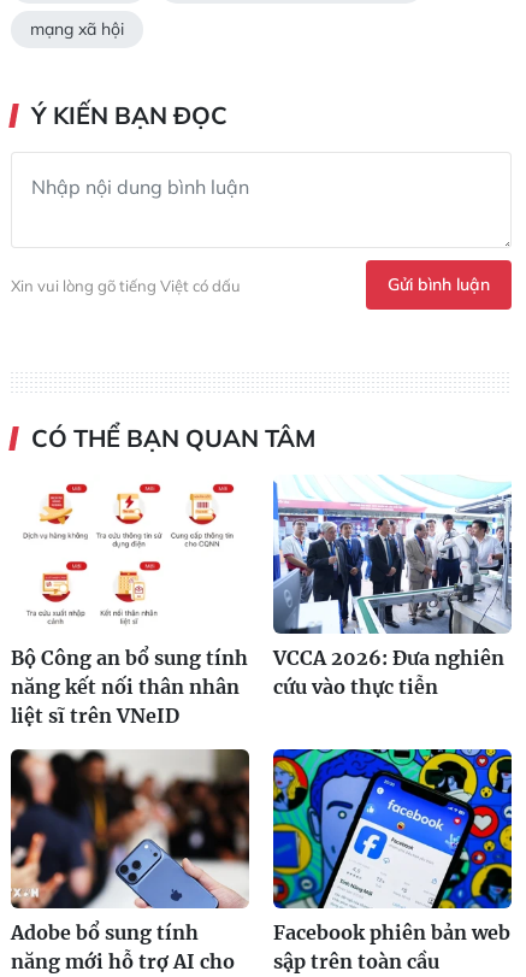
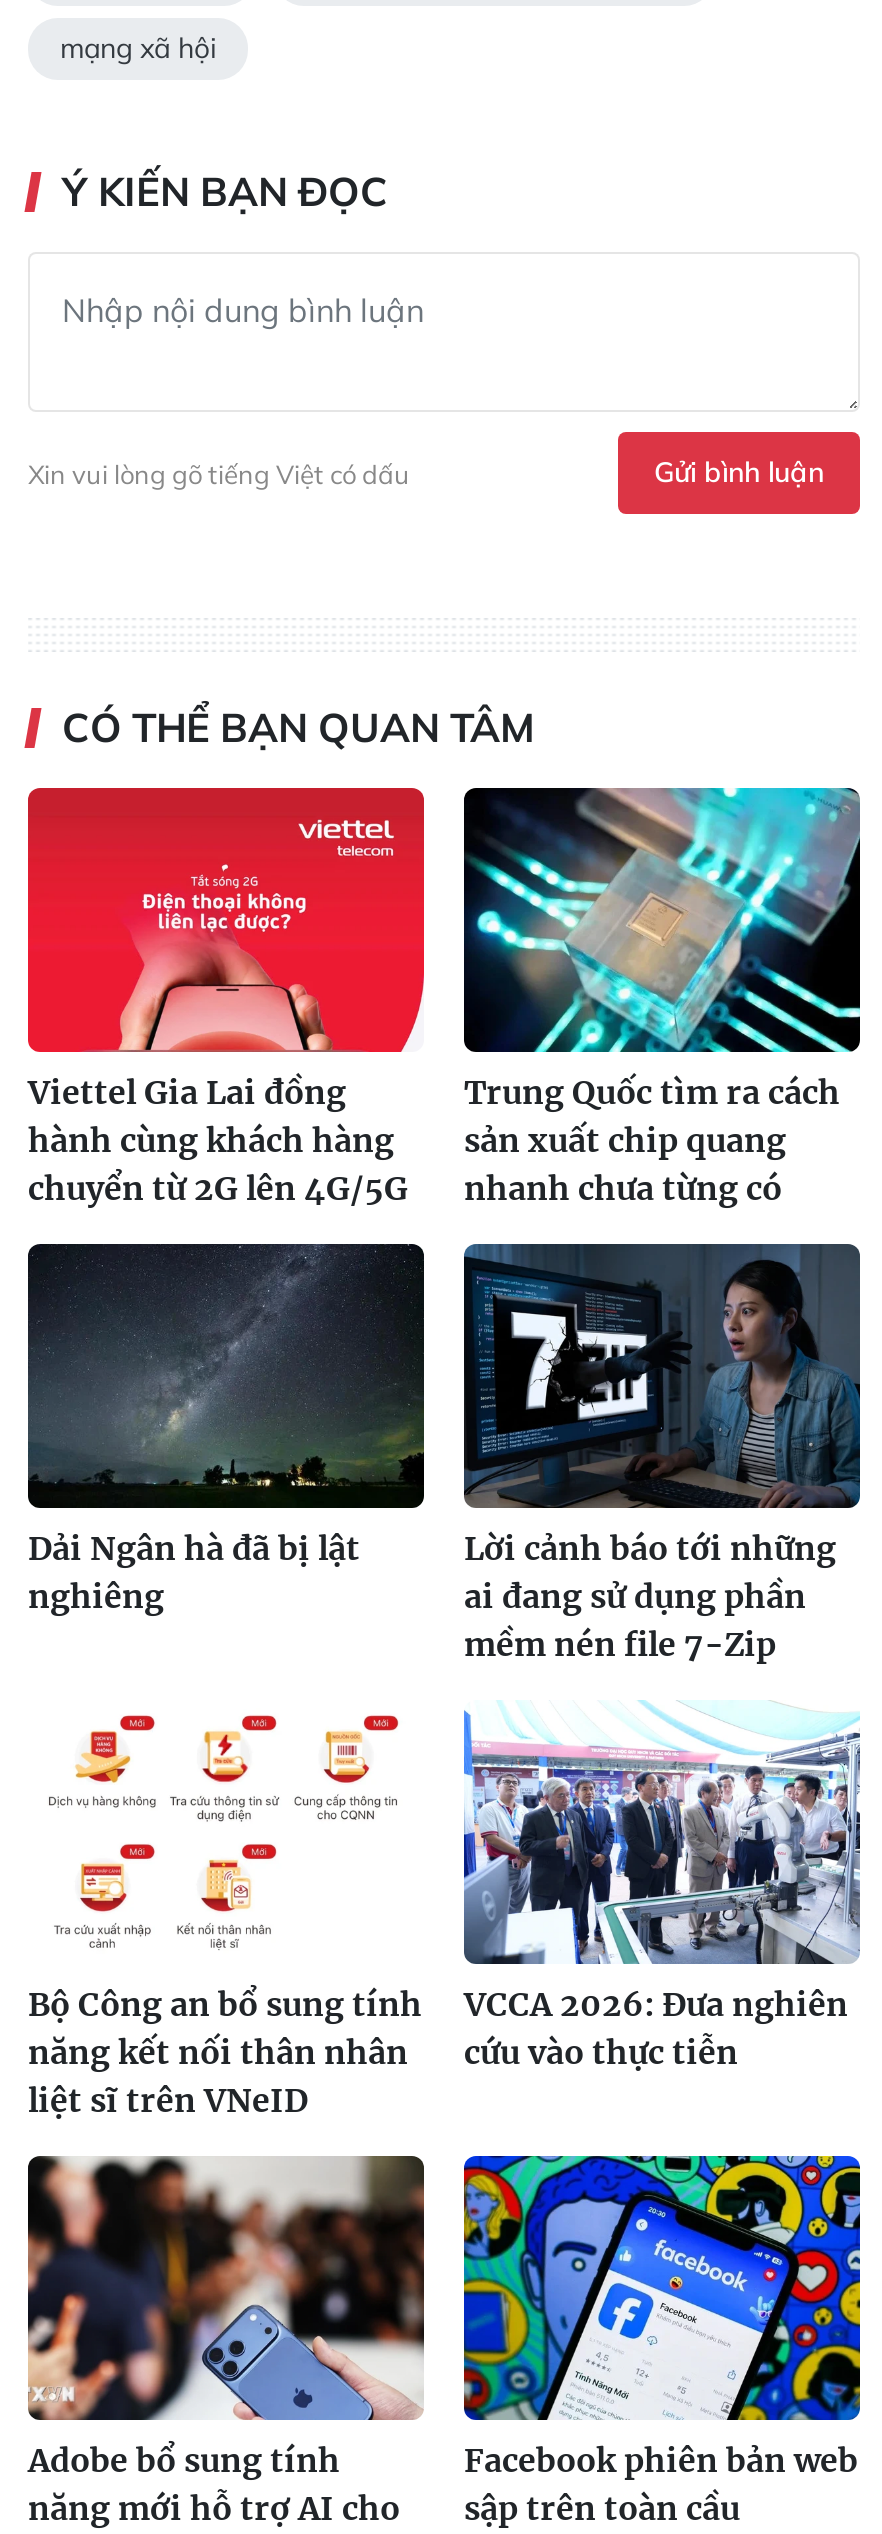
none -> [26,786,426,1208] [image] | Viettel Gia Lai đồng | hành cùng khách hàng | chuyển từ 2G lên 4G/5G
none -> [26,1242,426,1616] [image] | Dải Ngân hà đã bị lật | nghiêng
none -> [462,786,862,1208] [image] | Trung Quốc tìm ra cách | sản xuất chip quang | nhanh chưa từng có
none -> [462,1242,862,1664] [image] | Lời cảnh báo tới những | ai đang sử dụng phần | mềm nén file 7-Zip

